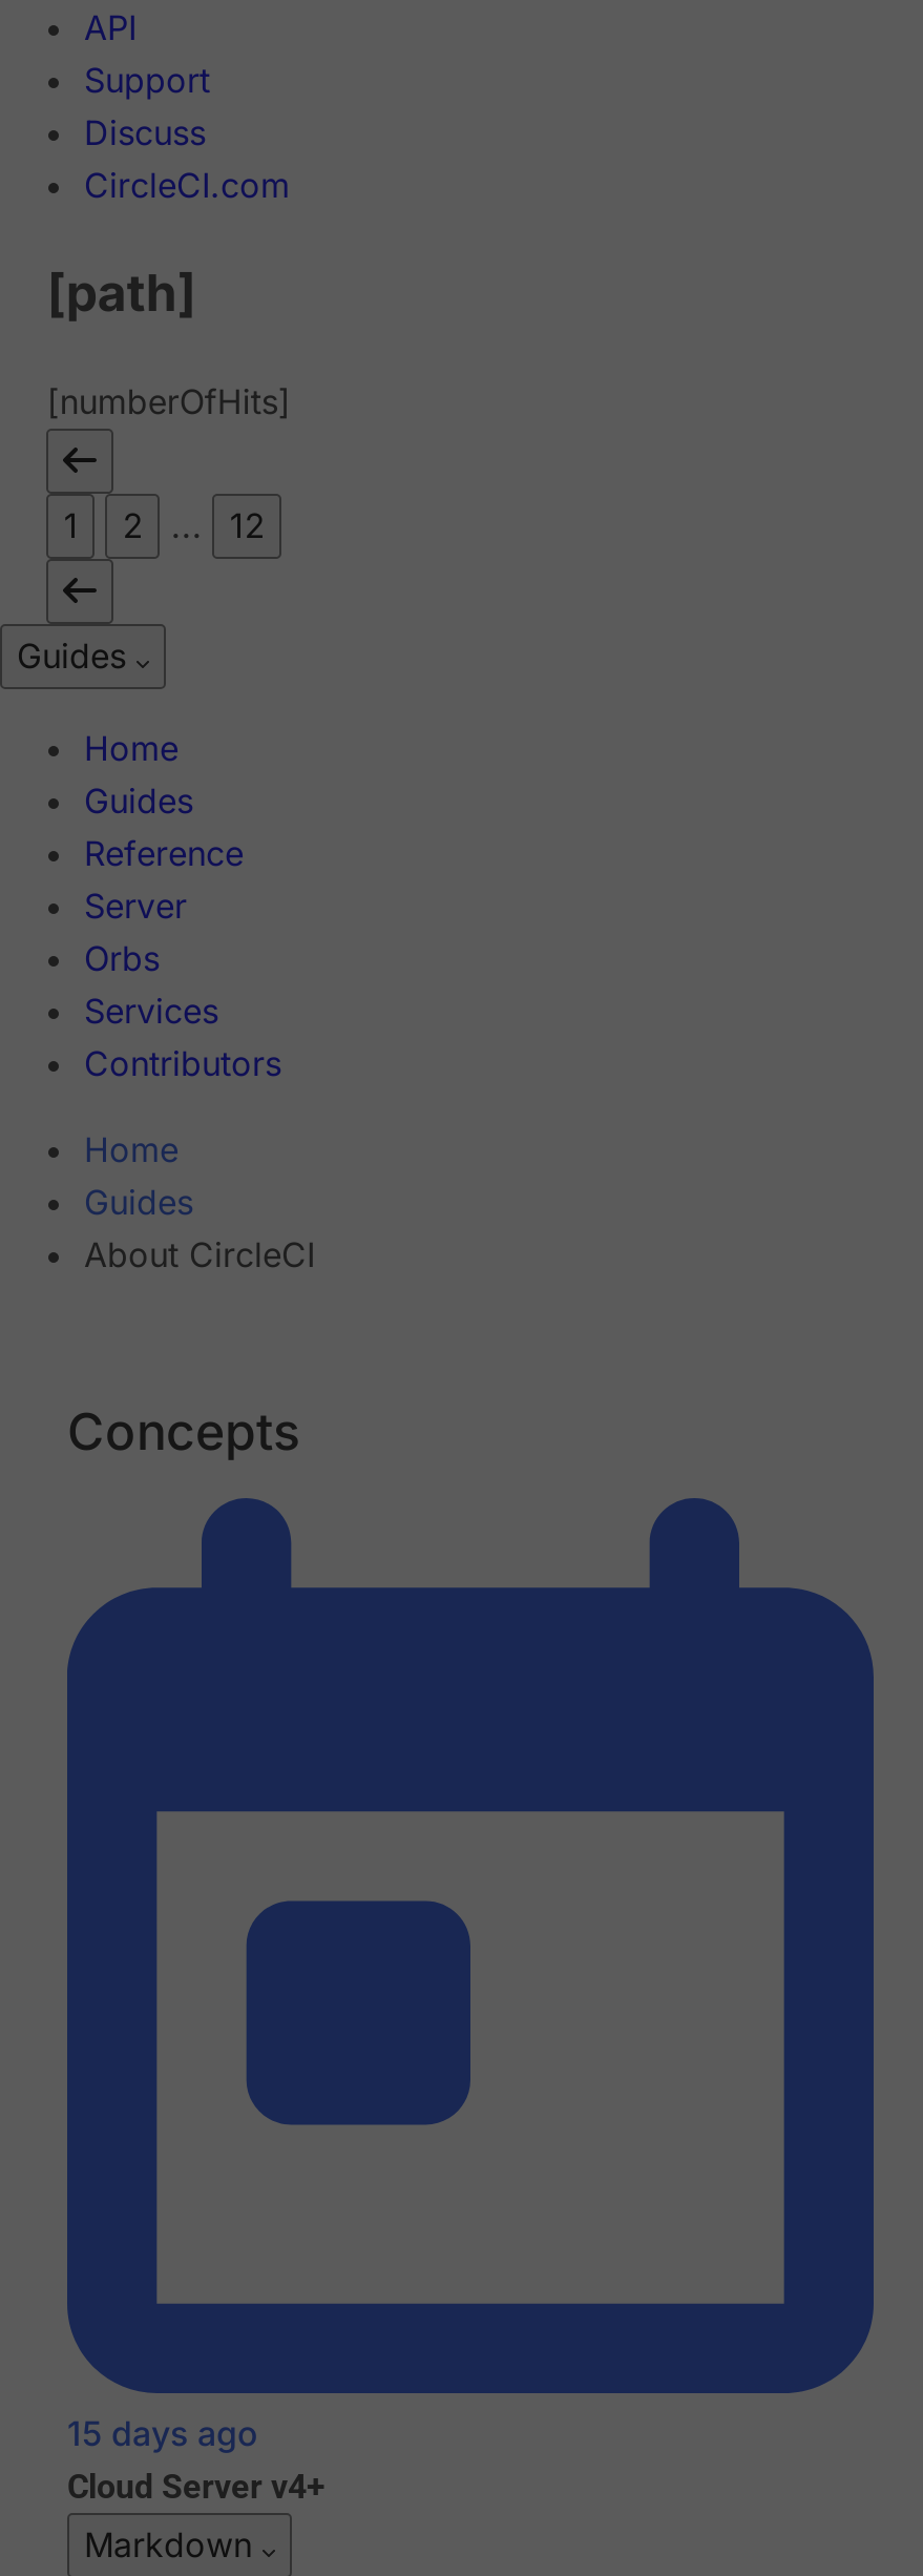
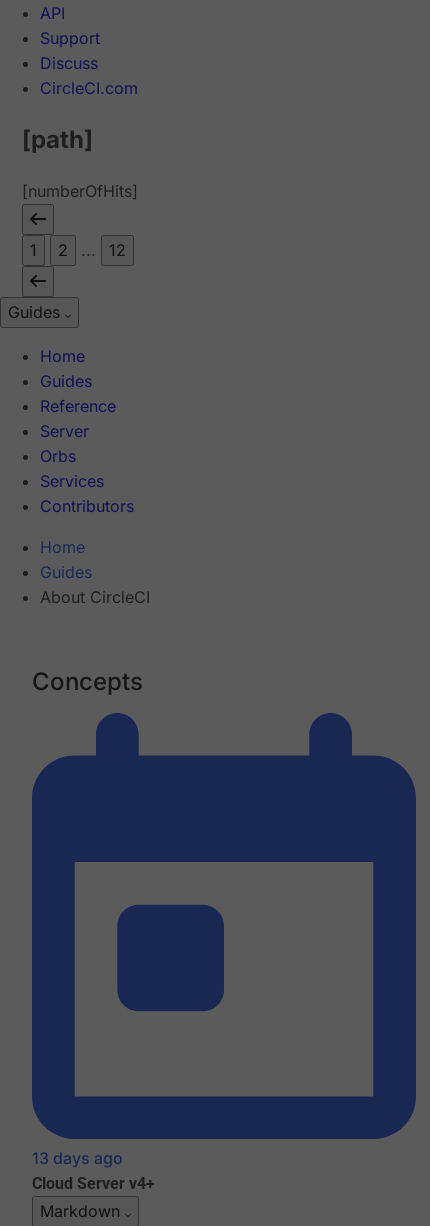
[67,2413,258,2455] 15 days ago -> [32,1148,123,1168] 13 days ago

